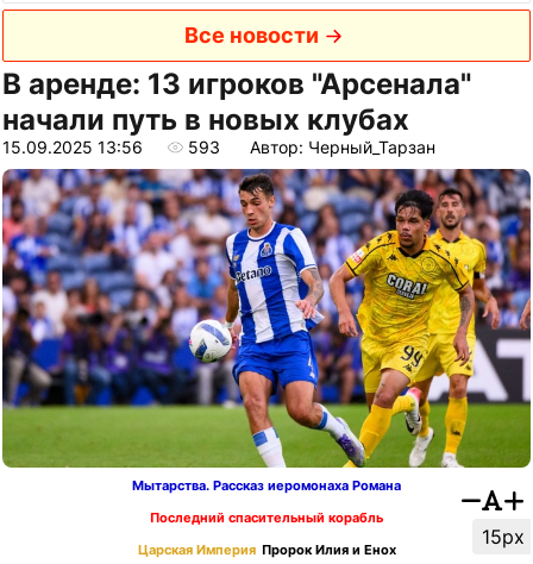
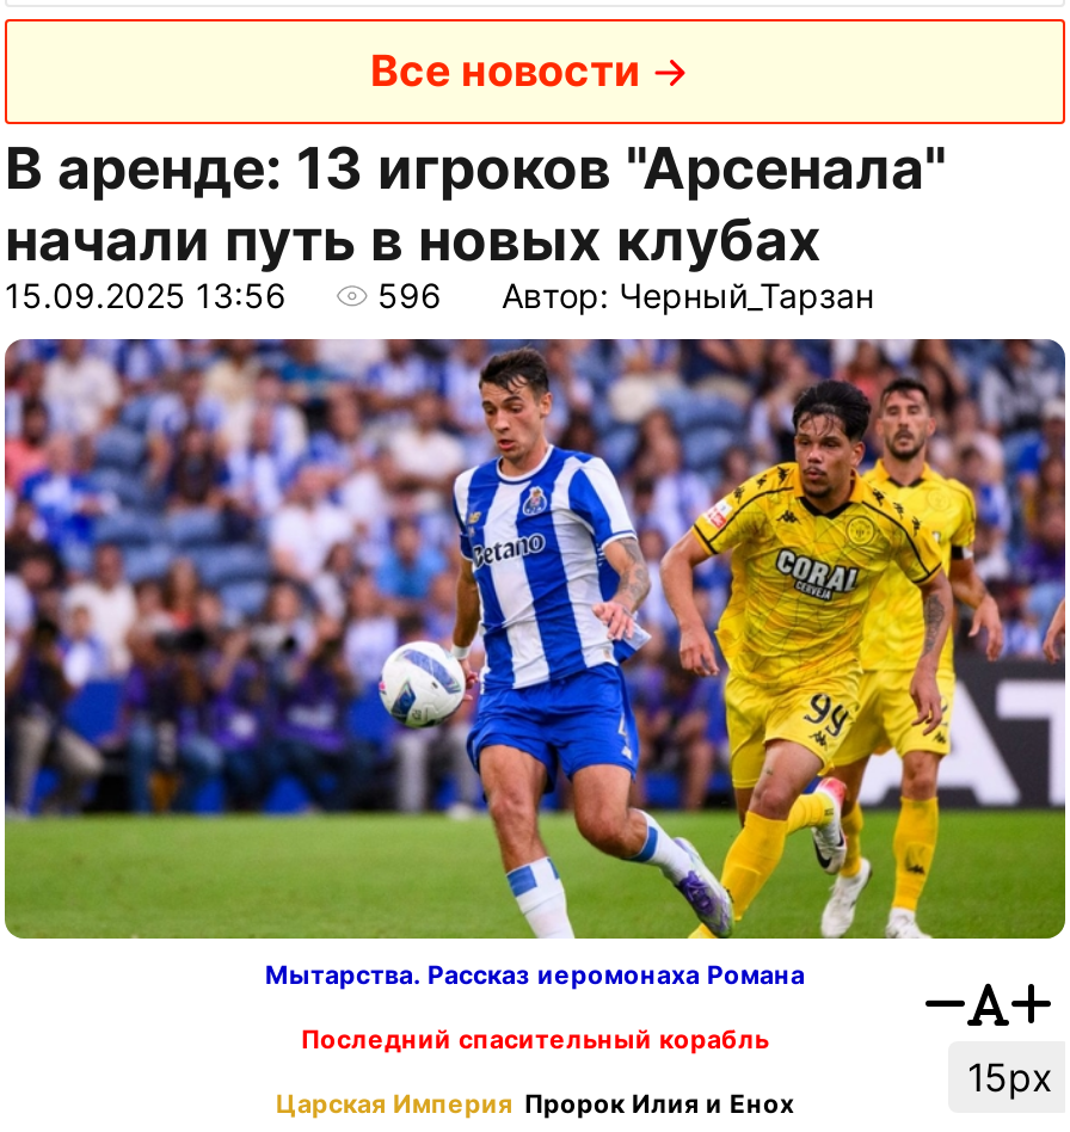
[188,137,435,157] 593 Автор: Черный_Тарзан -> [377,275,874,315] 596 Автор: Черный_Тарзан

